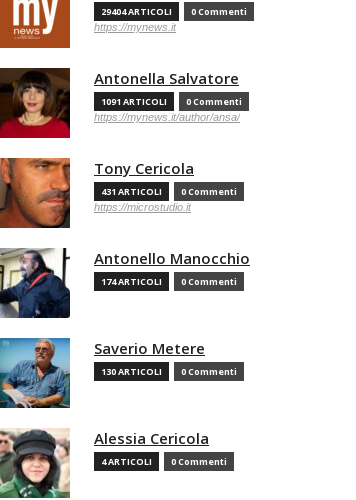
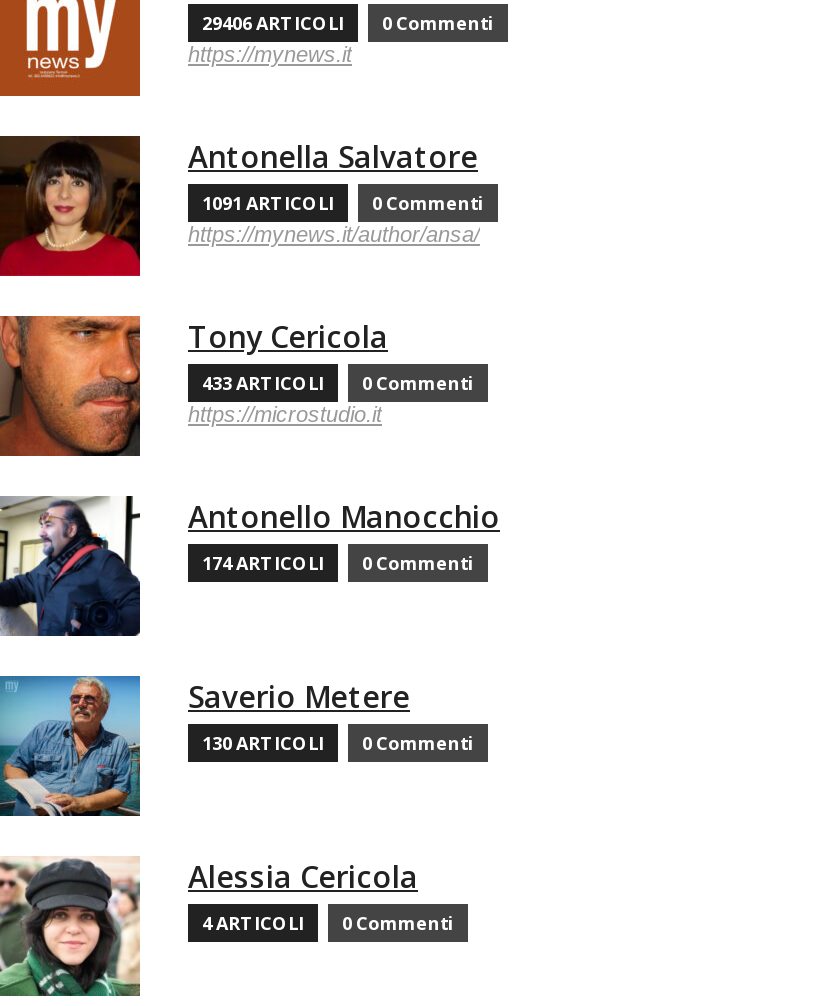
[101,5,247,18] 29404 ARTICOLI 0 Commenti -> [202,11,494,37] 29406 ARTICOLI 0 Commenti
[101,185,237,198] 431 ARTICOLI 0 Commenti -> [202,371,474,397] 433 ARTICOLI 0 Commenti

